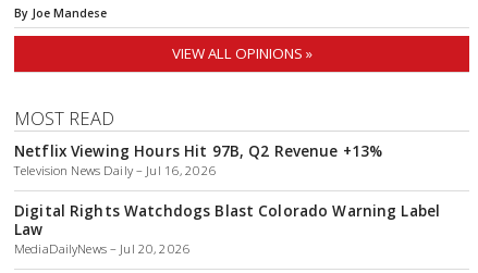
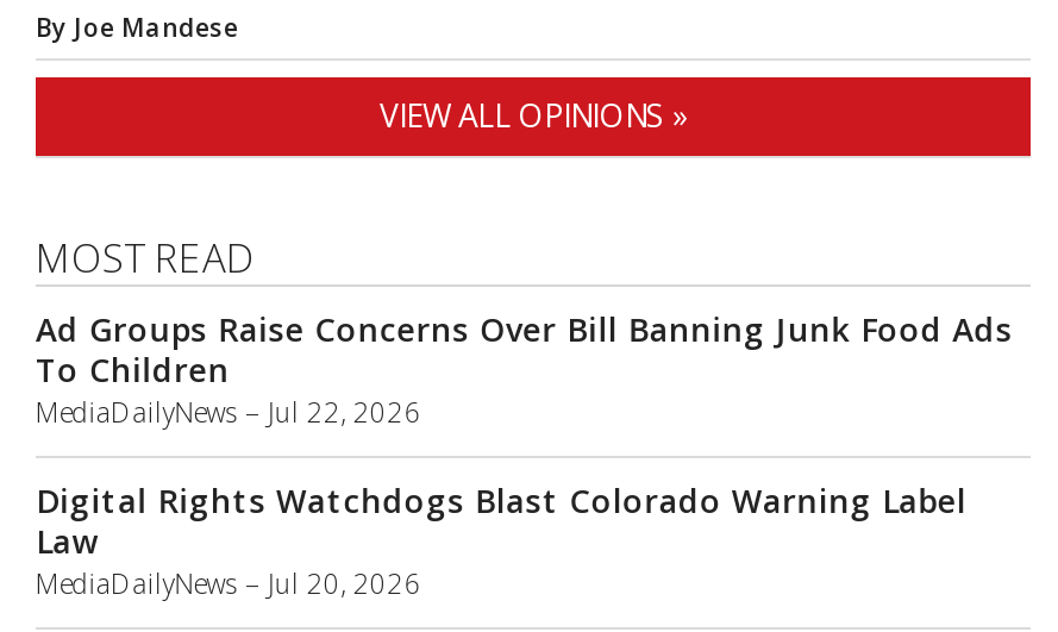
[14,141,382,178] Netflix Viewing Hours Hit 97B, Q2 Revenue +13% | Television News Daily – Jul 16, 2026 -> [36,308,1013,429] Ad Groups Raise Concerns Over Bill Banning Junk Food Ads | To Children | MediaDailyNews – Jul 22, 2026

